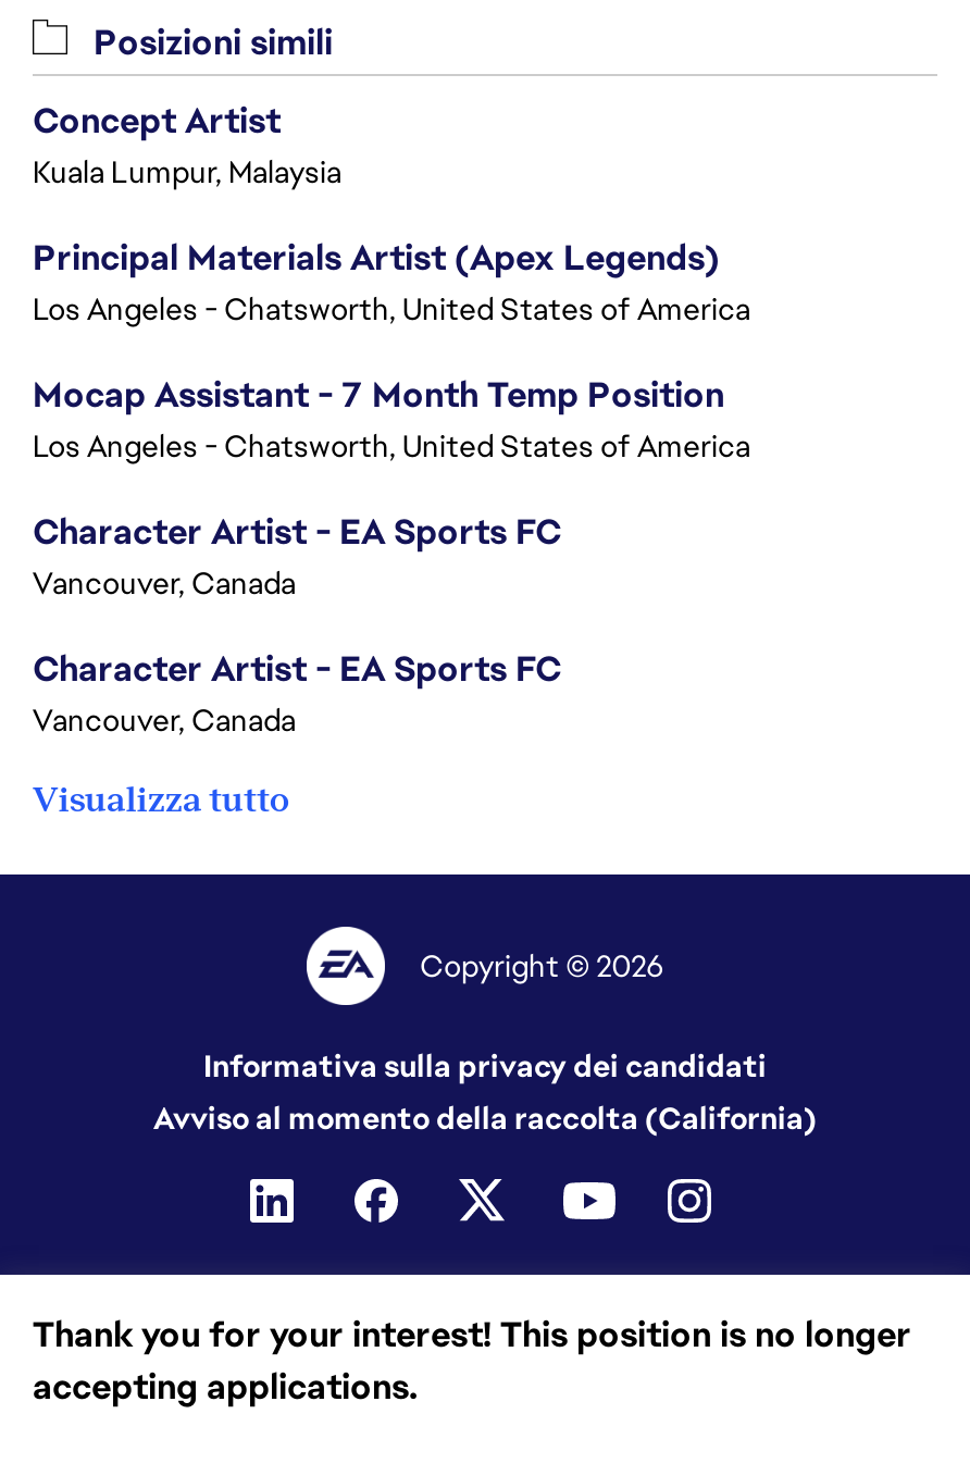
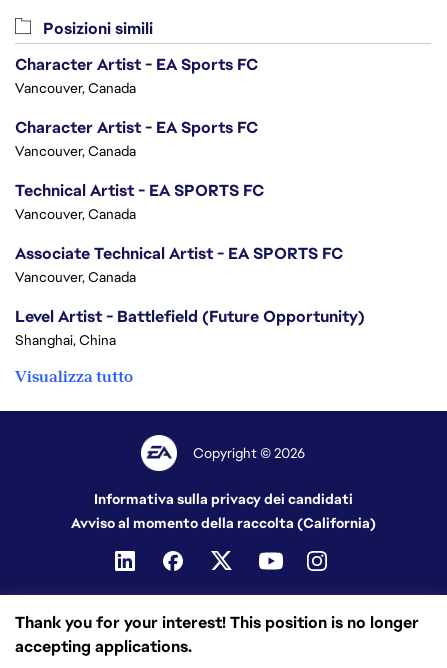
[33,98,750,466] Concept Artist | Kuala Lumpur, Malaysia | Principal Materials Artist (Apex Legends) | Los Angeles - Chatsworth, United States of America | Mocap Assistant - 7 Month Temp Position | Los Angeles - Chatsworth, United States of America -> none
moved [33,509,561,740] -> [15,54,258,160]: Character Artist - EA Sports FC | Vancouver, Canada | Character Artist - EA Sports FC | Vancouver, Canada
none -> [15,180,365,349] Technical Artist - EA SPORTS FC | Vancouver, Canada | Associate Technical Artist - EA SPORTS FC | Vancouver, Canada | Level Artist - Battlefield (Future Opportunity) | Shanghai, China

